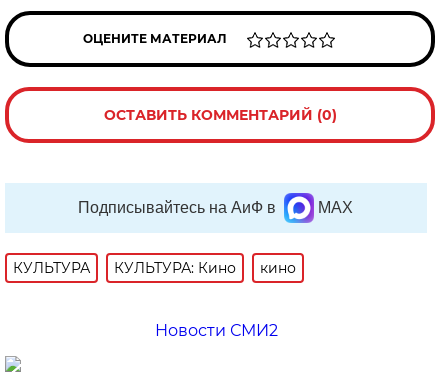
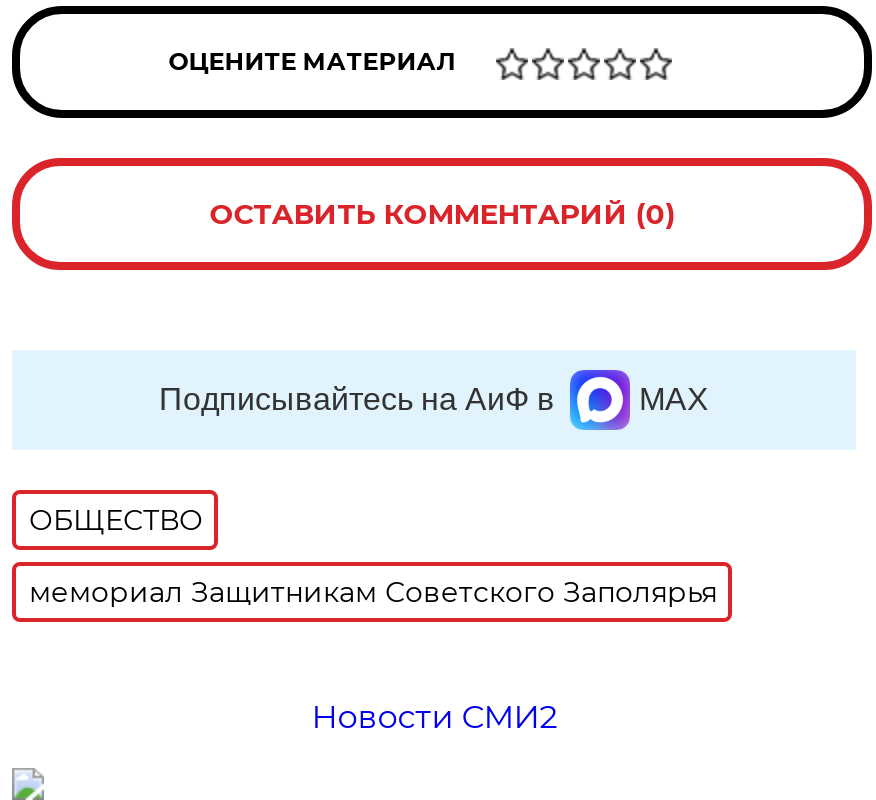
[13,259,296,277] КУЛЬТУРА | КУЛЬТУРА: Кино | кино -> [29,502,717,610] ОБЩЕСТВО | мемориал Защитникам Советского Заполярья

